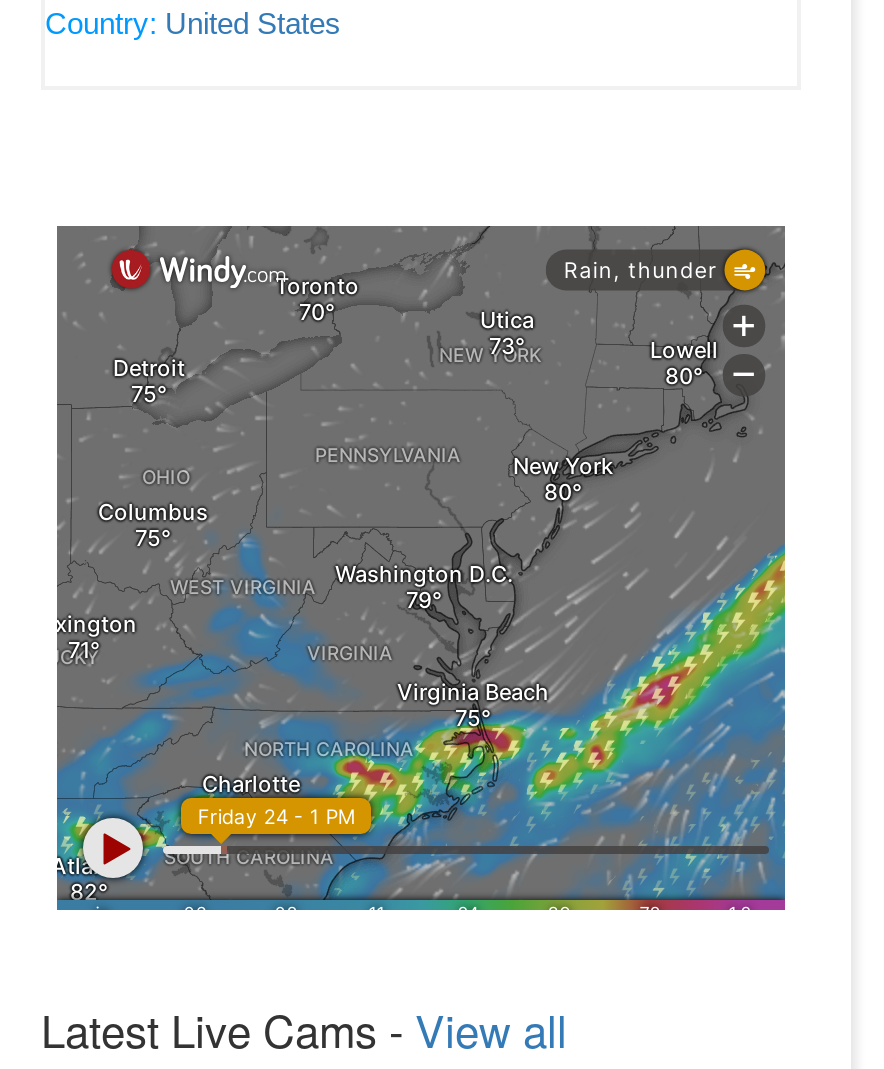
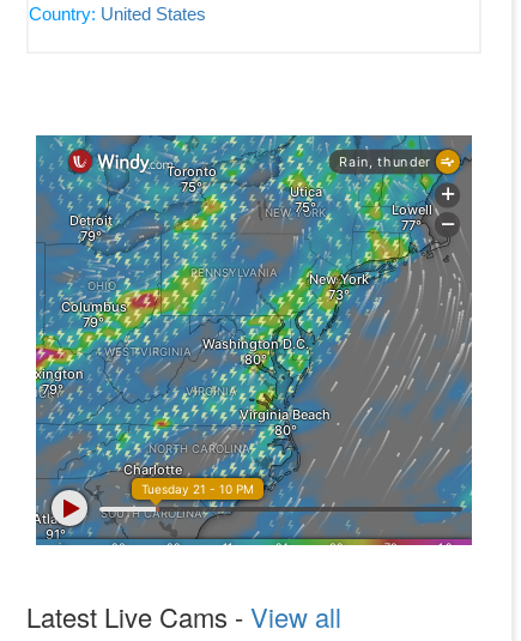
[55,226,787,900] [image] -> [36,135,473,539] [image]

